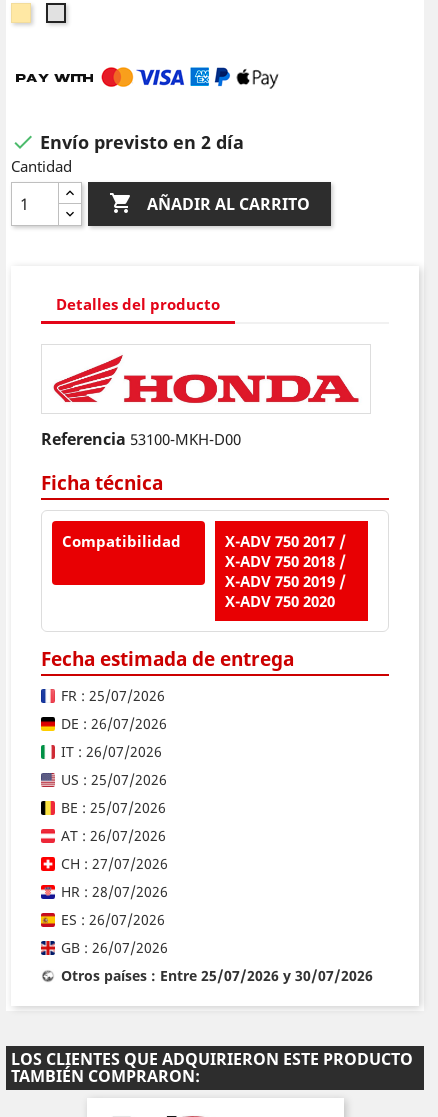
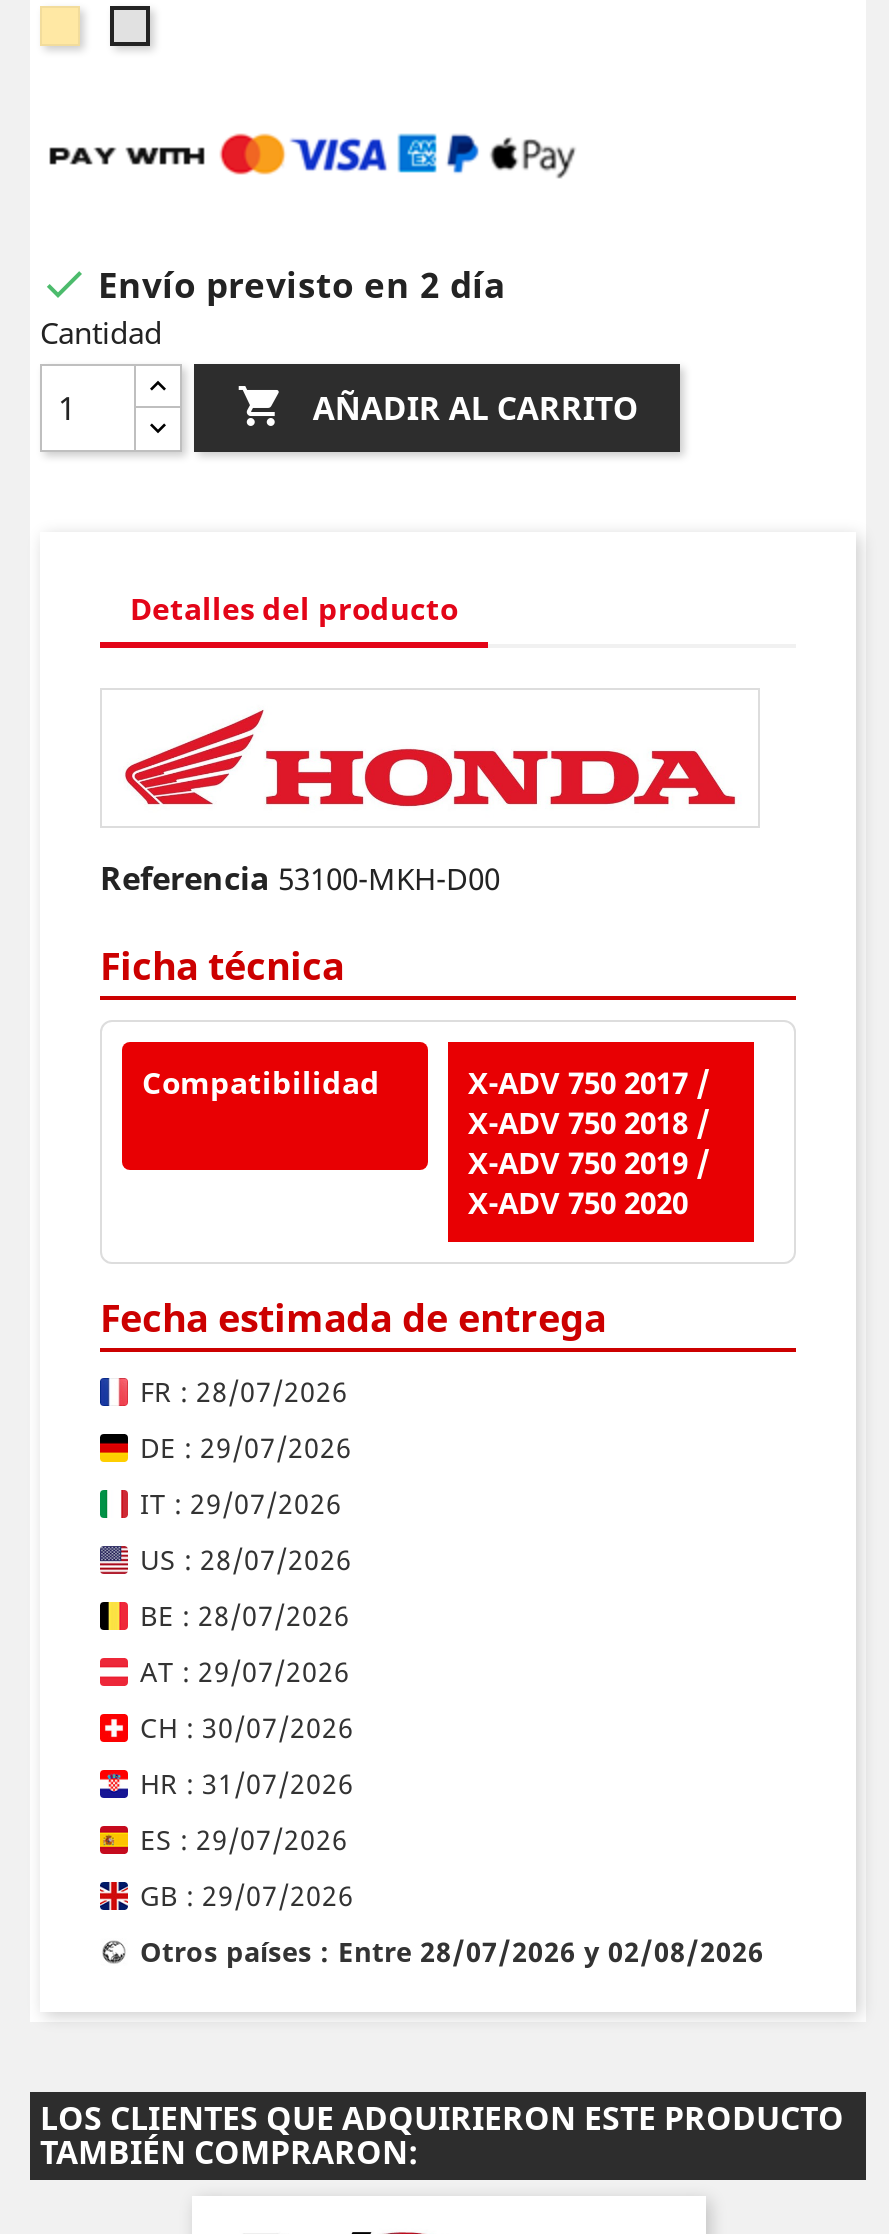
[61,686,165,705] FR : 25/07/2026 -> [140,1372,348,1410] FR : 28/07/2026
[61,714,167,733] DE : 26/07/2026 -> [140,1428,352,1466] DE : 29/07/2026
[61,742,162,761] IT : 26/07/2026 -> [140,1484,342,1522] IT : 29/07/2026
[61,770,167,789] US : 25/07/2026 -> [140,1540,352,1578] US : 28/07/2026
[61,798,166,817] BE : 25/07/2026 -> [140,1596,350,1634] BE : 28/07/2026
[61,826,166,845] AT : 26/07/2026 -> [140,1652,350,1690] AT : 29/07/2026
[61,854,168,873] CH : 27/07/2026 -> [140,1708,354,1746] CH : 30/07/2026
[61,882,168,901] HR : 28/07/2026 -> [140,1764,354,1802] HR : 31/07/2026
[61,910,165,929] ES : 26/07/2026 -> [140,1820,348,1858] ES : 29/07/2026
[61,938,168,957] GB : 26/07/2026 -> [140,1876,354,1914] GB : 29/07/2026
[61,966,373,985] Otros países : Entre 25/07/2026 y 30/07/2026 -> [140,1932,764,1970] Otros países : Entre 28/07/2026 y 02/08/2026

